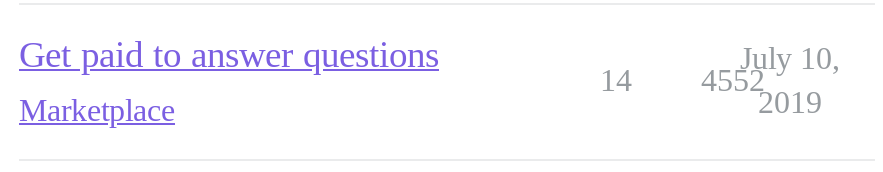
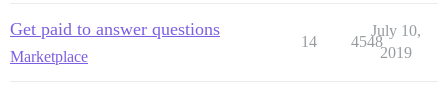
[701,63,765,97] 4552 -> [351,33,383,50] 4548

